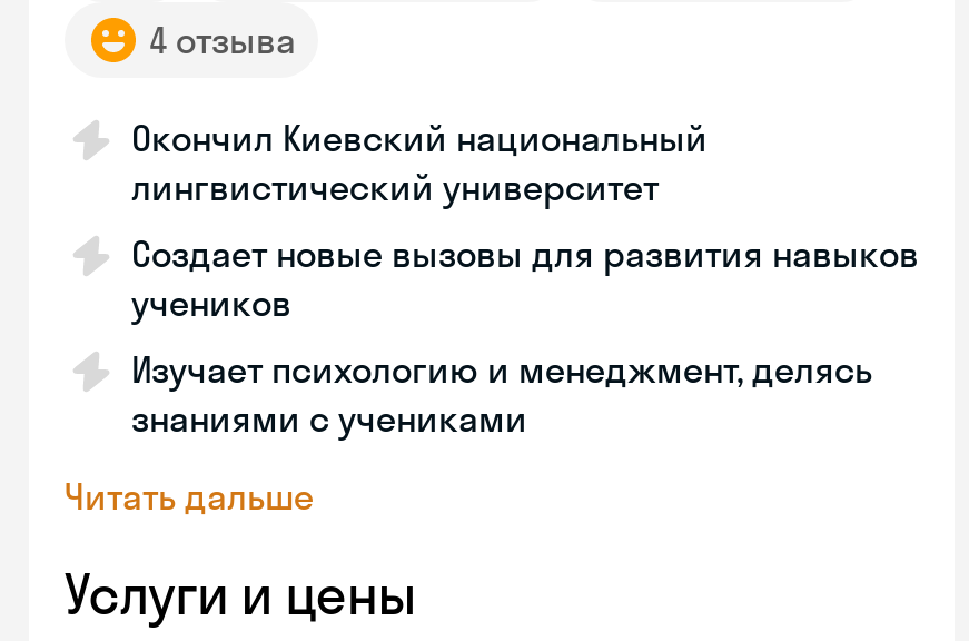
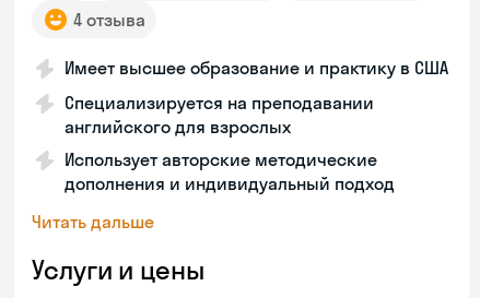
[131,116,708,209] Окончил Киевский национальный | лингвистический университет -> [65,57,448,79] Имеет высшее образование и практику в США
[131,231,919,325] Создает новые вызовы для развития навыков | учеников -> [65,92,374,138] Специализируется на преподавании | английского для взрослых
[131,347,872,441] Изучает психологию и менеджмент, делясь | знаниями с учениками -> [65,148,395,194] Использует авторские методические | дополнения и индивидуальный подход

